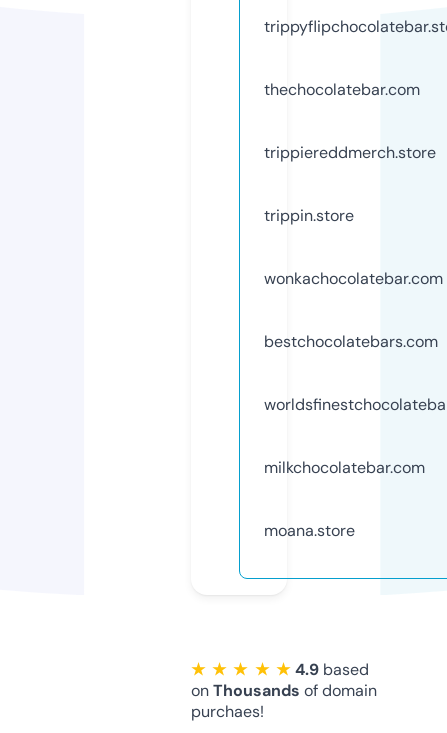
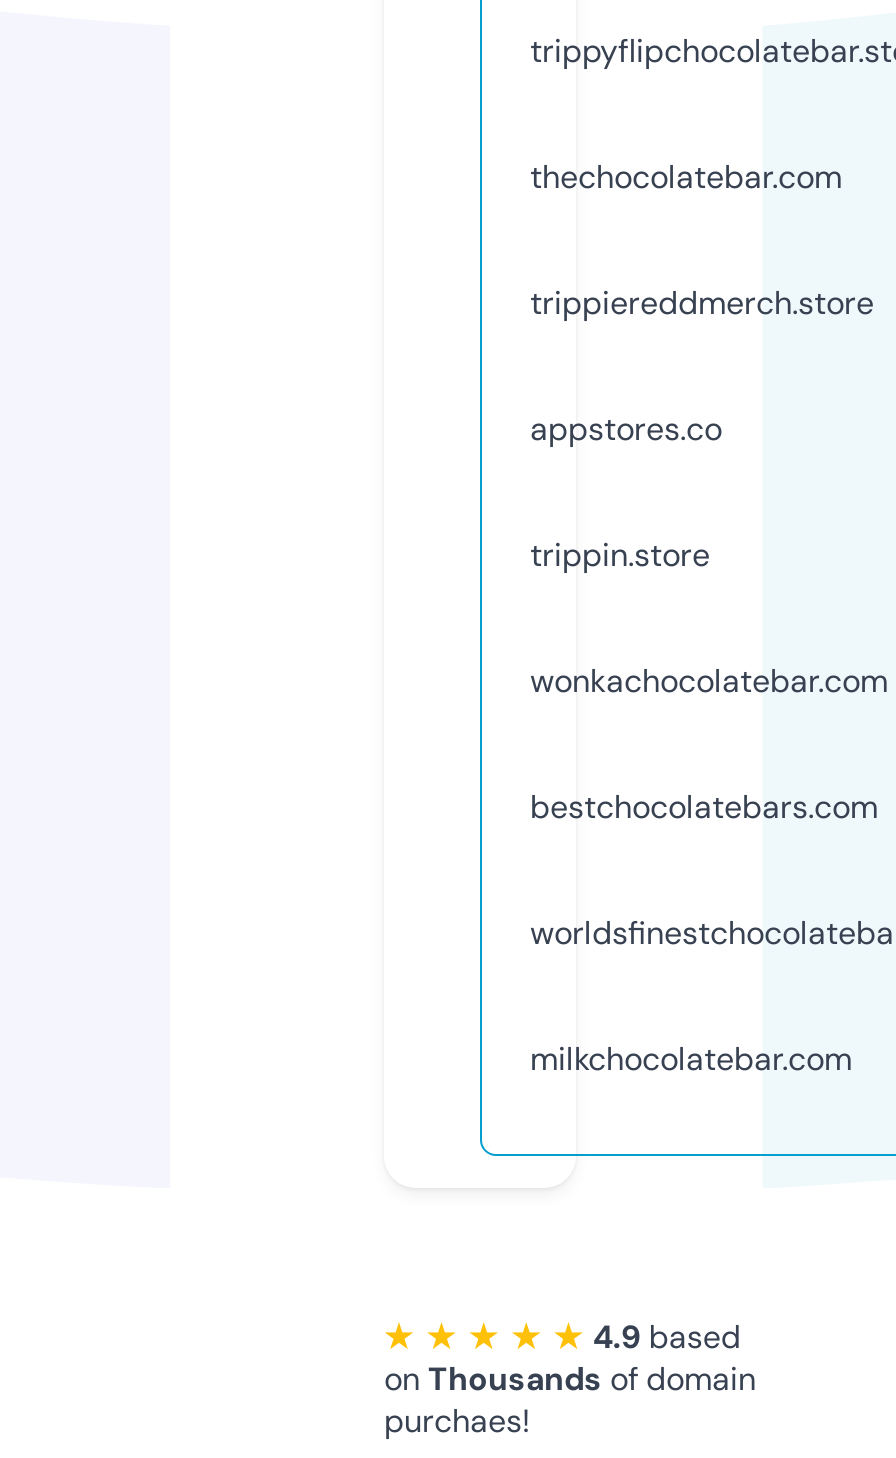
none -> [530,408,722,450] appstores.co
moved [264,205,443,478] -> [530,534,888,1080]: trippin.store | wonkachocolatebar.com | bestchocolatebars.com | milkchocolatebar.com
[264,520,355,541] moana.store -> none

